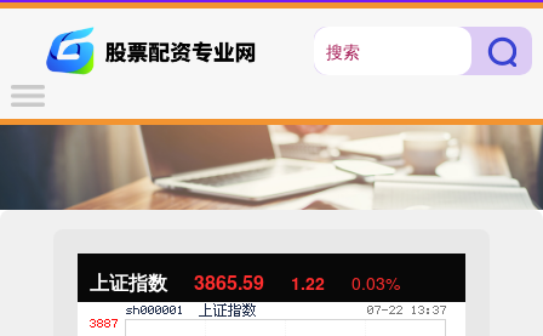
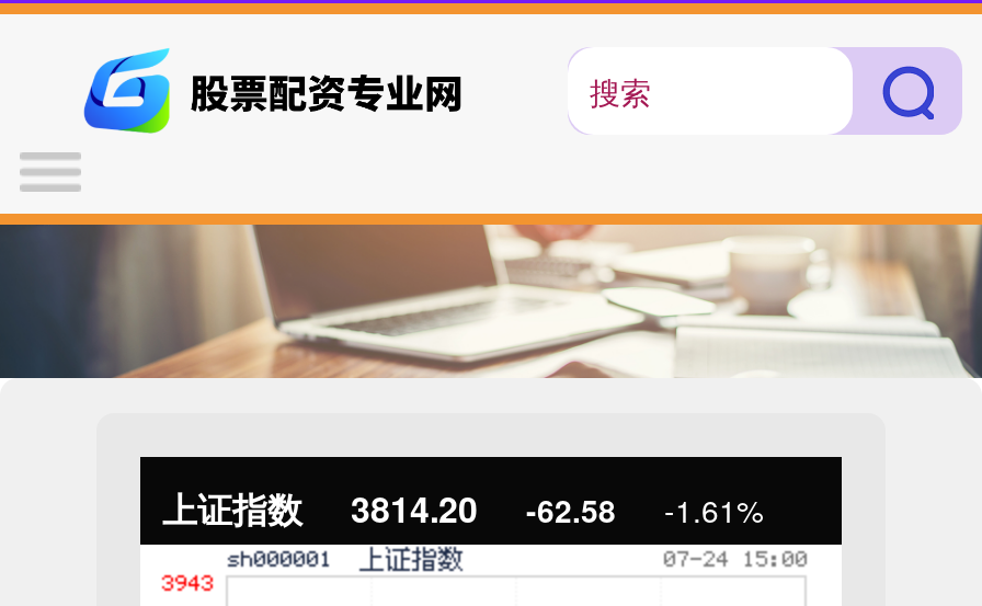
[194,268,264,296] 3865.59 -> [351,484,478,534] 3814.20
[291,271,325,295] 1.22 -> [526,488,616,532] -62.58
[351,271,400,295] 0.03% -> [664,488,763,532] -1.61%

